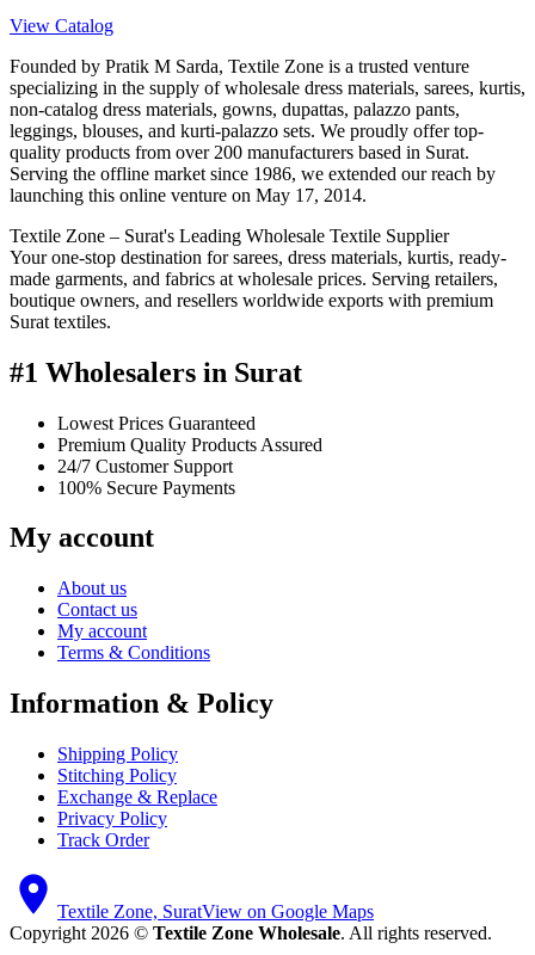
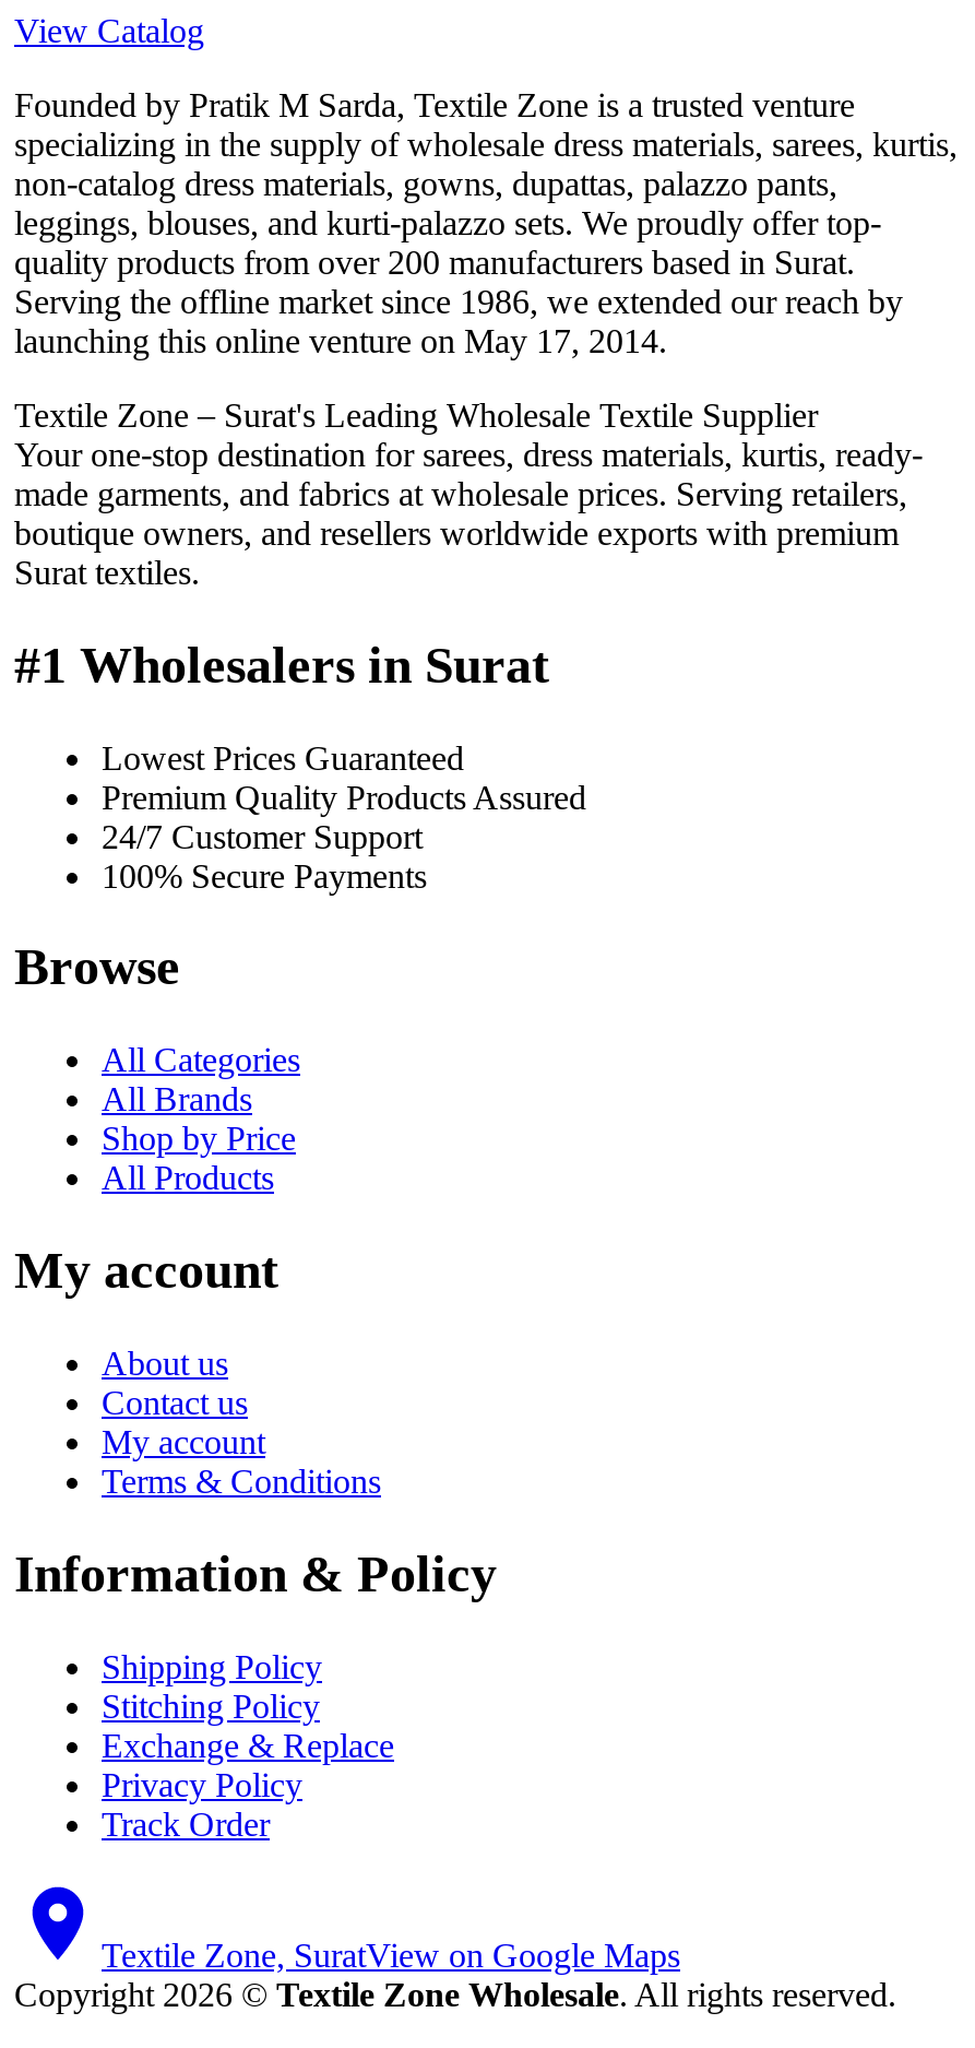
none -> [14,939,300,1197] Browse | All Categories | All Brands | Shop by Price | All Products

